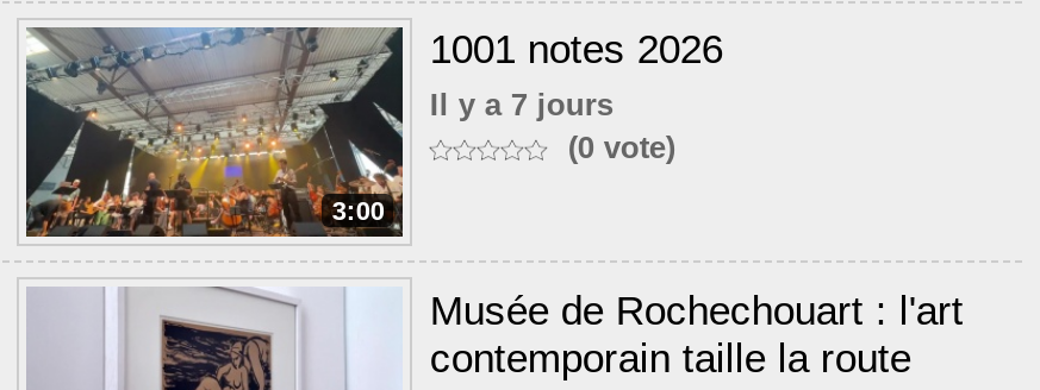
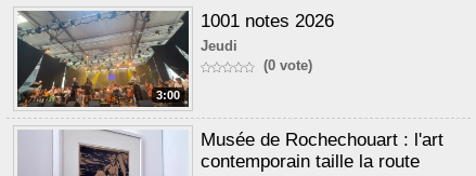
[430,86,613,121] Il y a 7 jours -> [201,38,238,54] Jeudi

